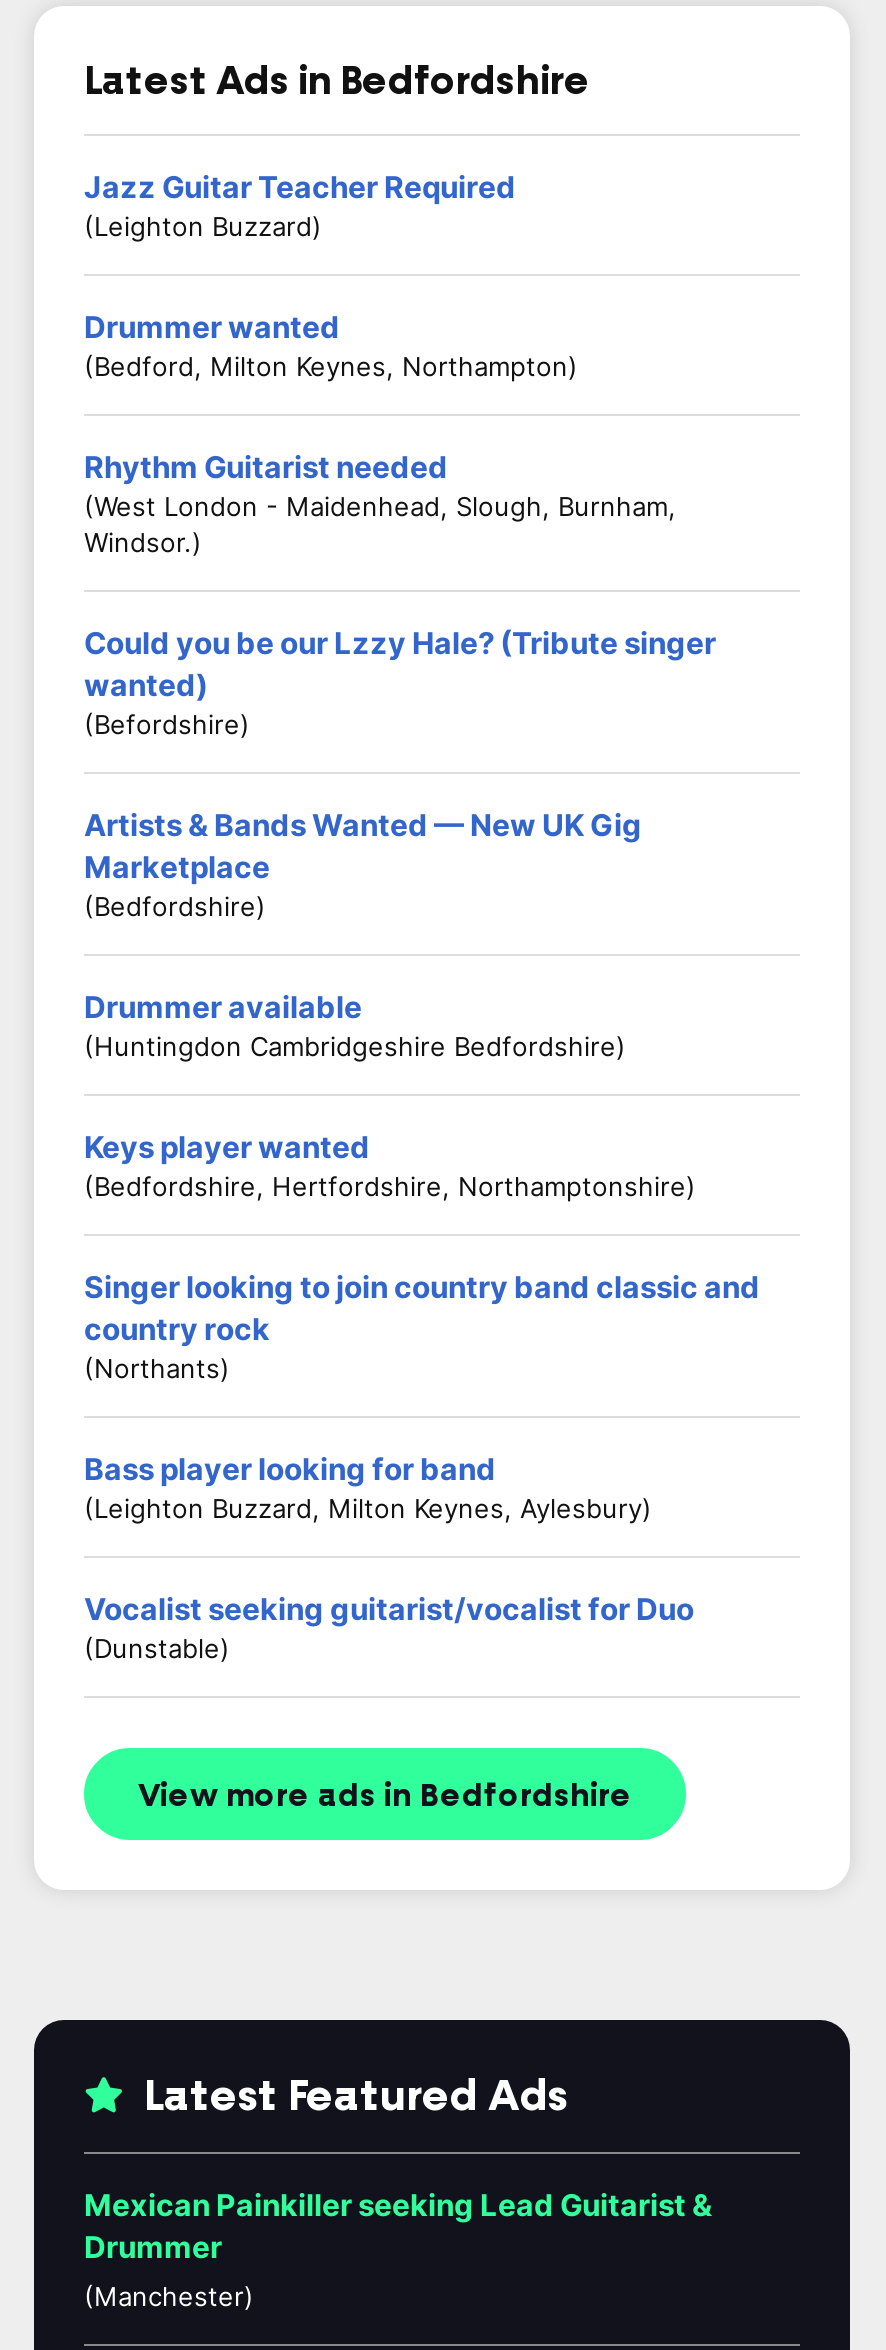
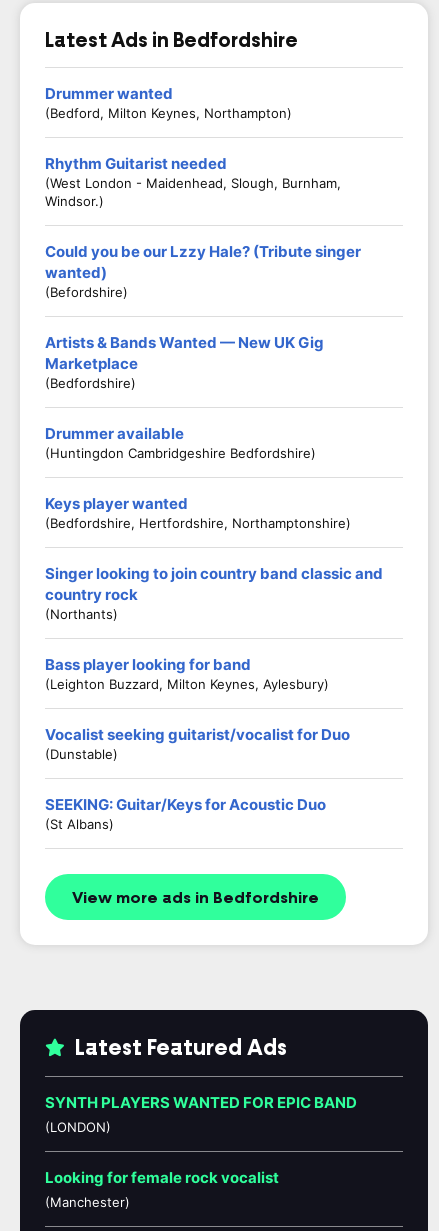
[84,168,516,242] Jazz Guitar Teacher Required | (Leighton Buzzard) -> none
moved [84,308,760,1664] -> [45,84,383,762]: Drummer wanted | (Bedford, Milton Keynes, Northampton) | Rhythm Guitarist needed | ... | Vocalist seeking guitarist/vocalist for Duo | (Dunstable)
none -> [45,795,326,832] SEEKING: Guitar/Keys for Acoustic Duo | (St Albans)
[84,2186,712,2266] Mexican Painkiller seeking Lead Guitarist & | Drummer -> [45,1093,357,1187] SYNTH PLAYERS WANTED FOR EPIC BAND | (LONDON) | Looking for female rock vocalist

